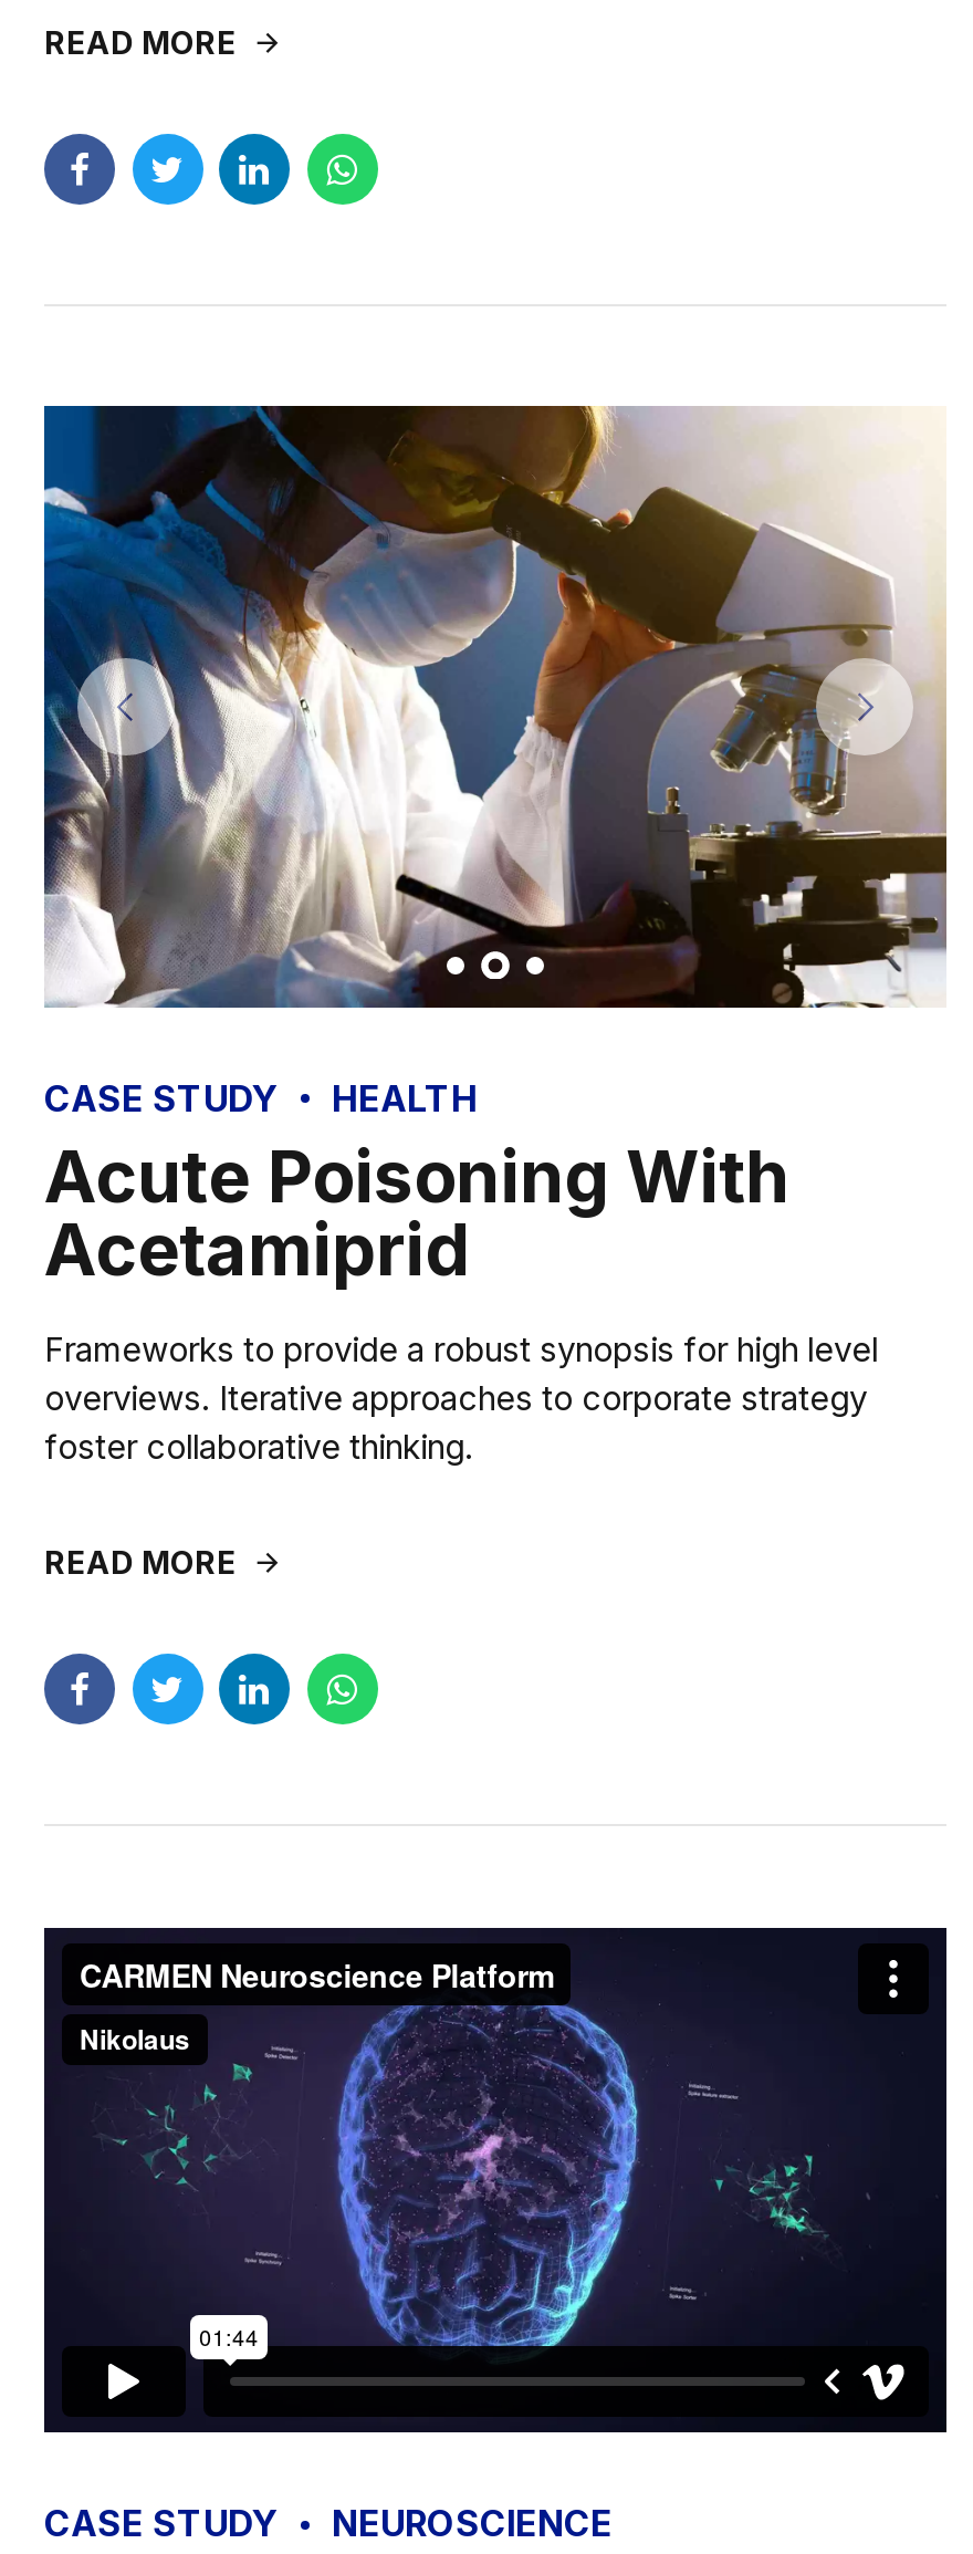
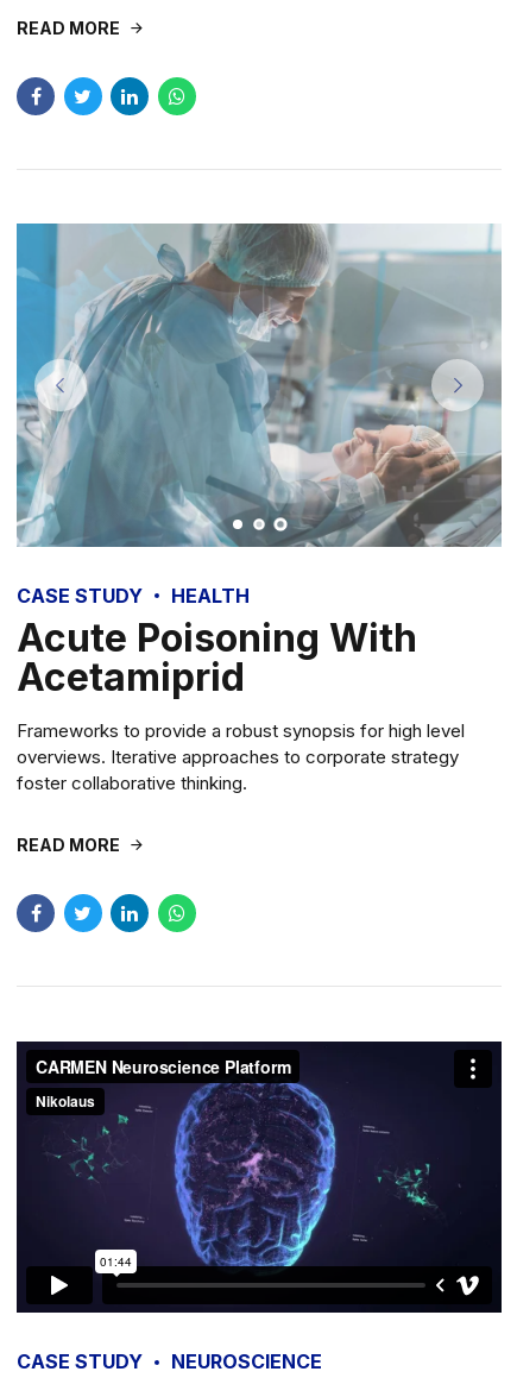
[42,404,946,1010] [image] -> [15,222,502,548] [image]

